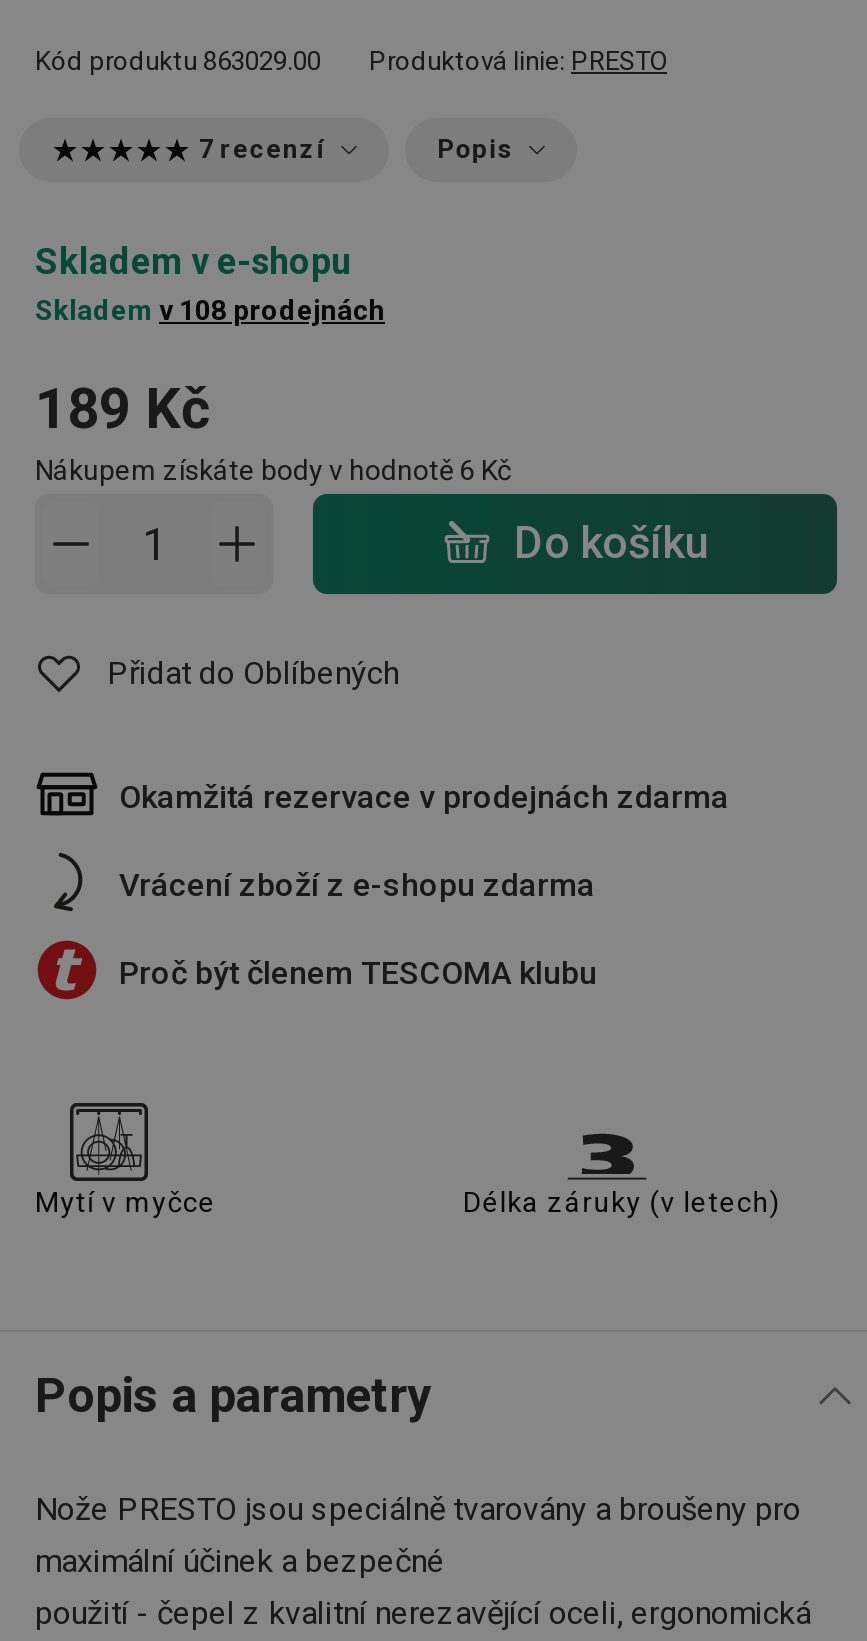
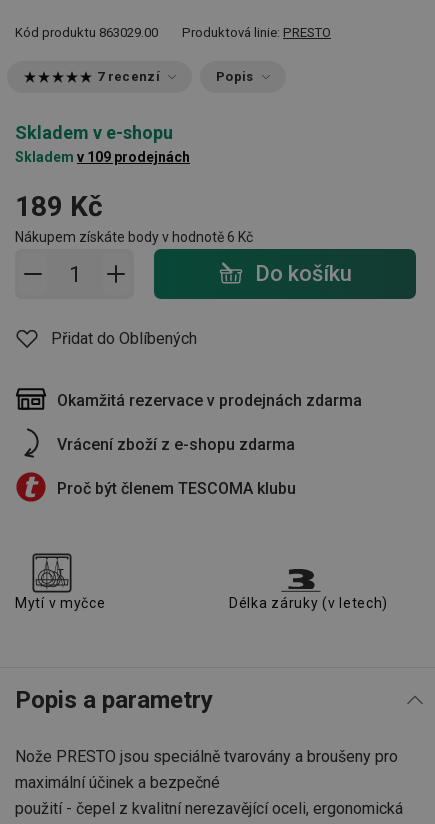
[35,294,385,326] Skladem v 108 prodejnách -> [15,149,190,165] Skladem v 109 prodejnách

